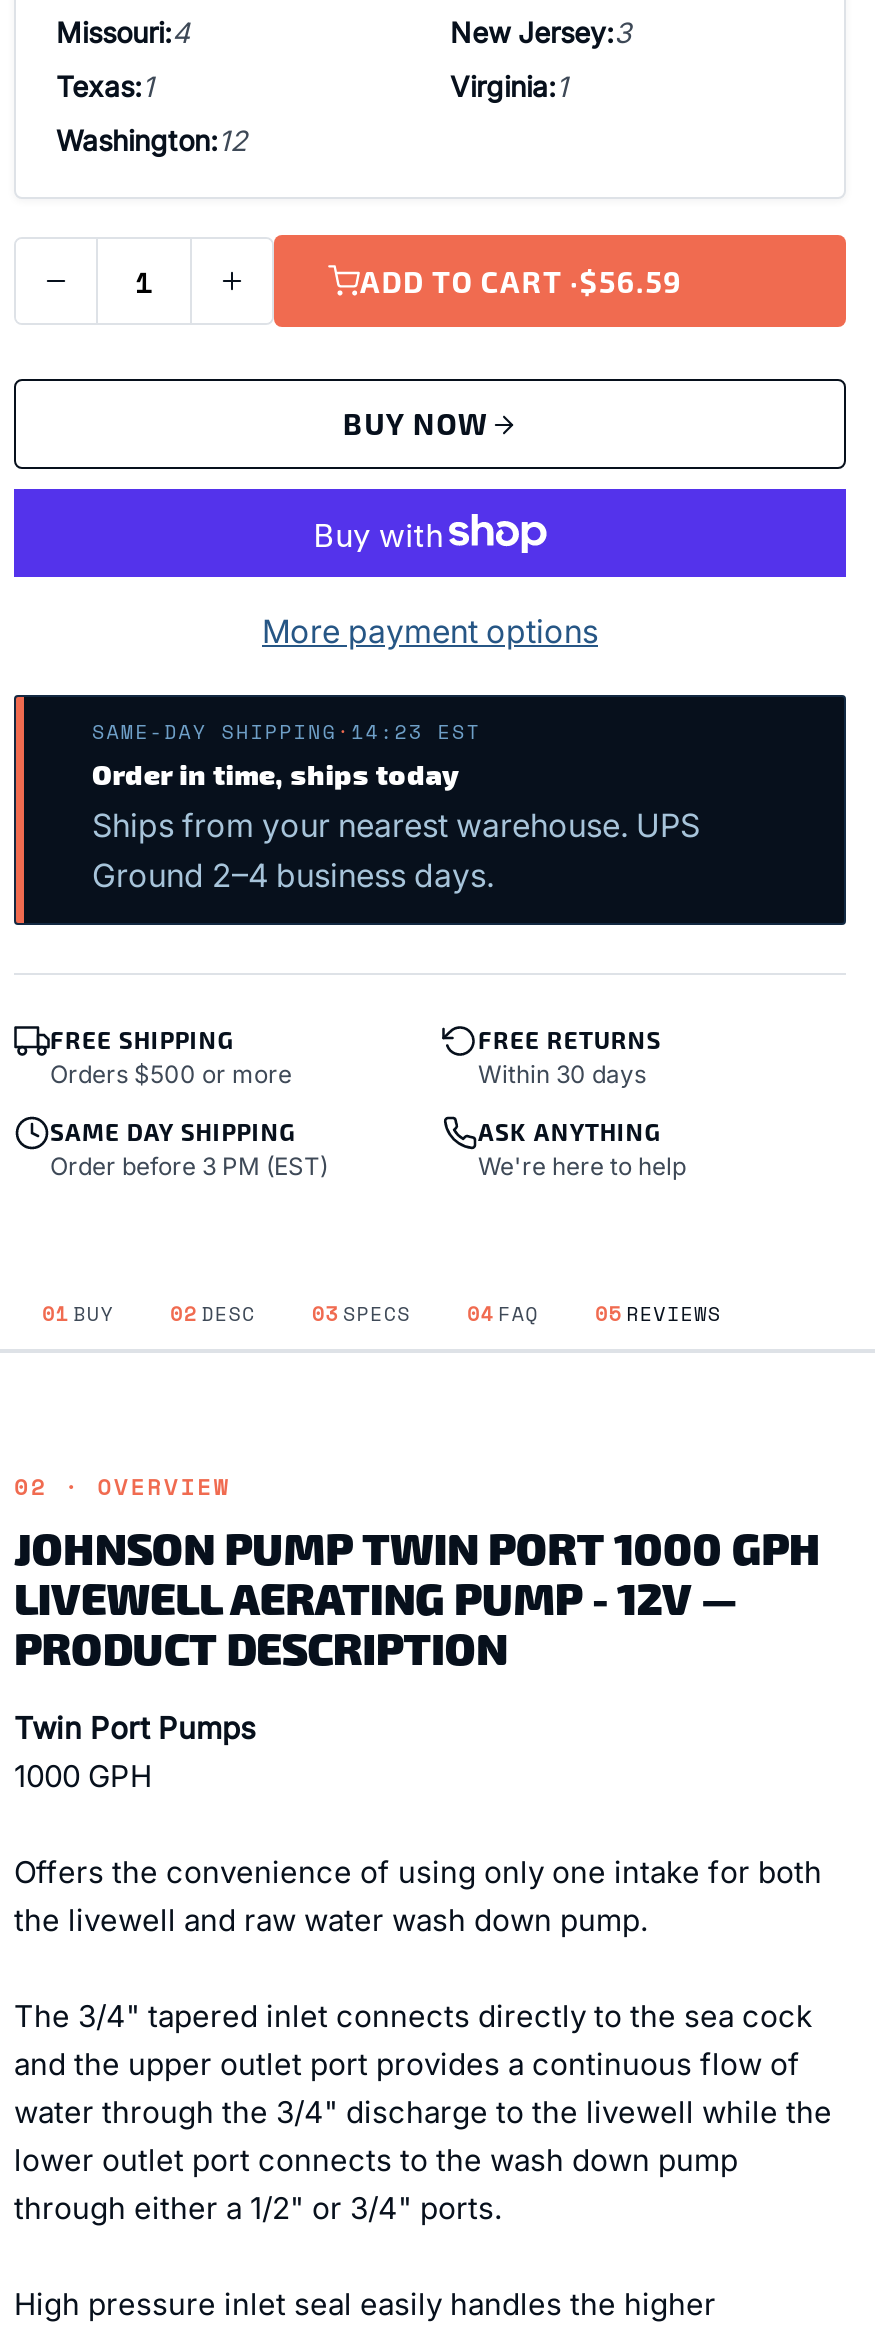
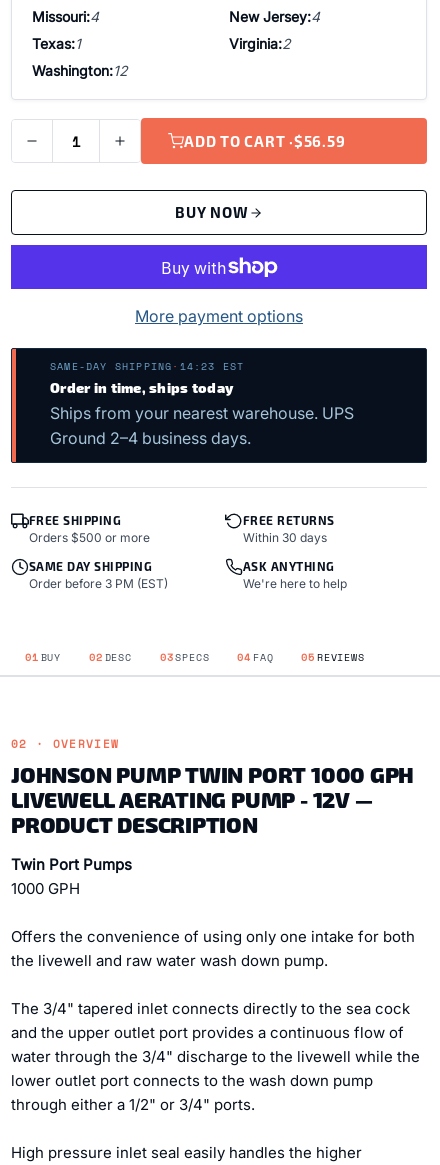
[450,15,632,49] New Jersey:3 -> [229,8,320,25] New Jersey:4
[450,69,568,103] Virginia: 1 -> [229,35,291,52] Virginia: 2

